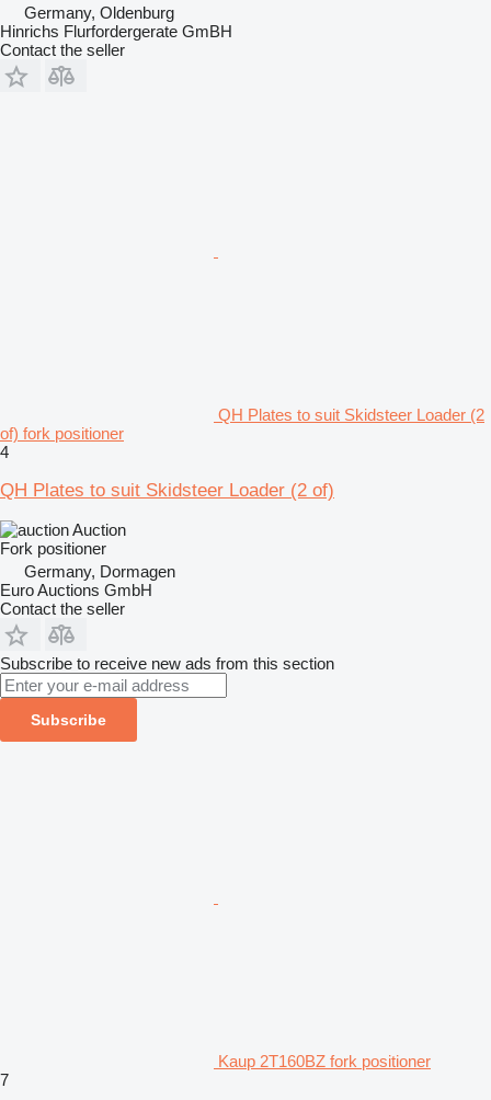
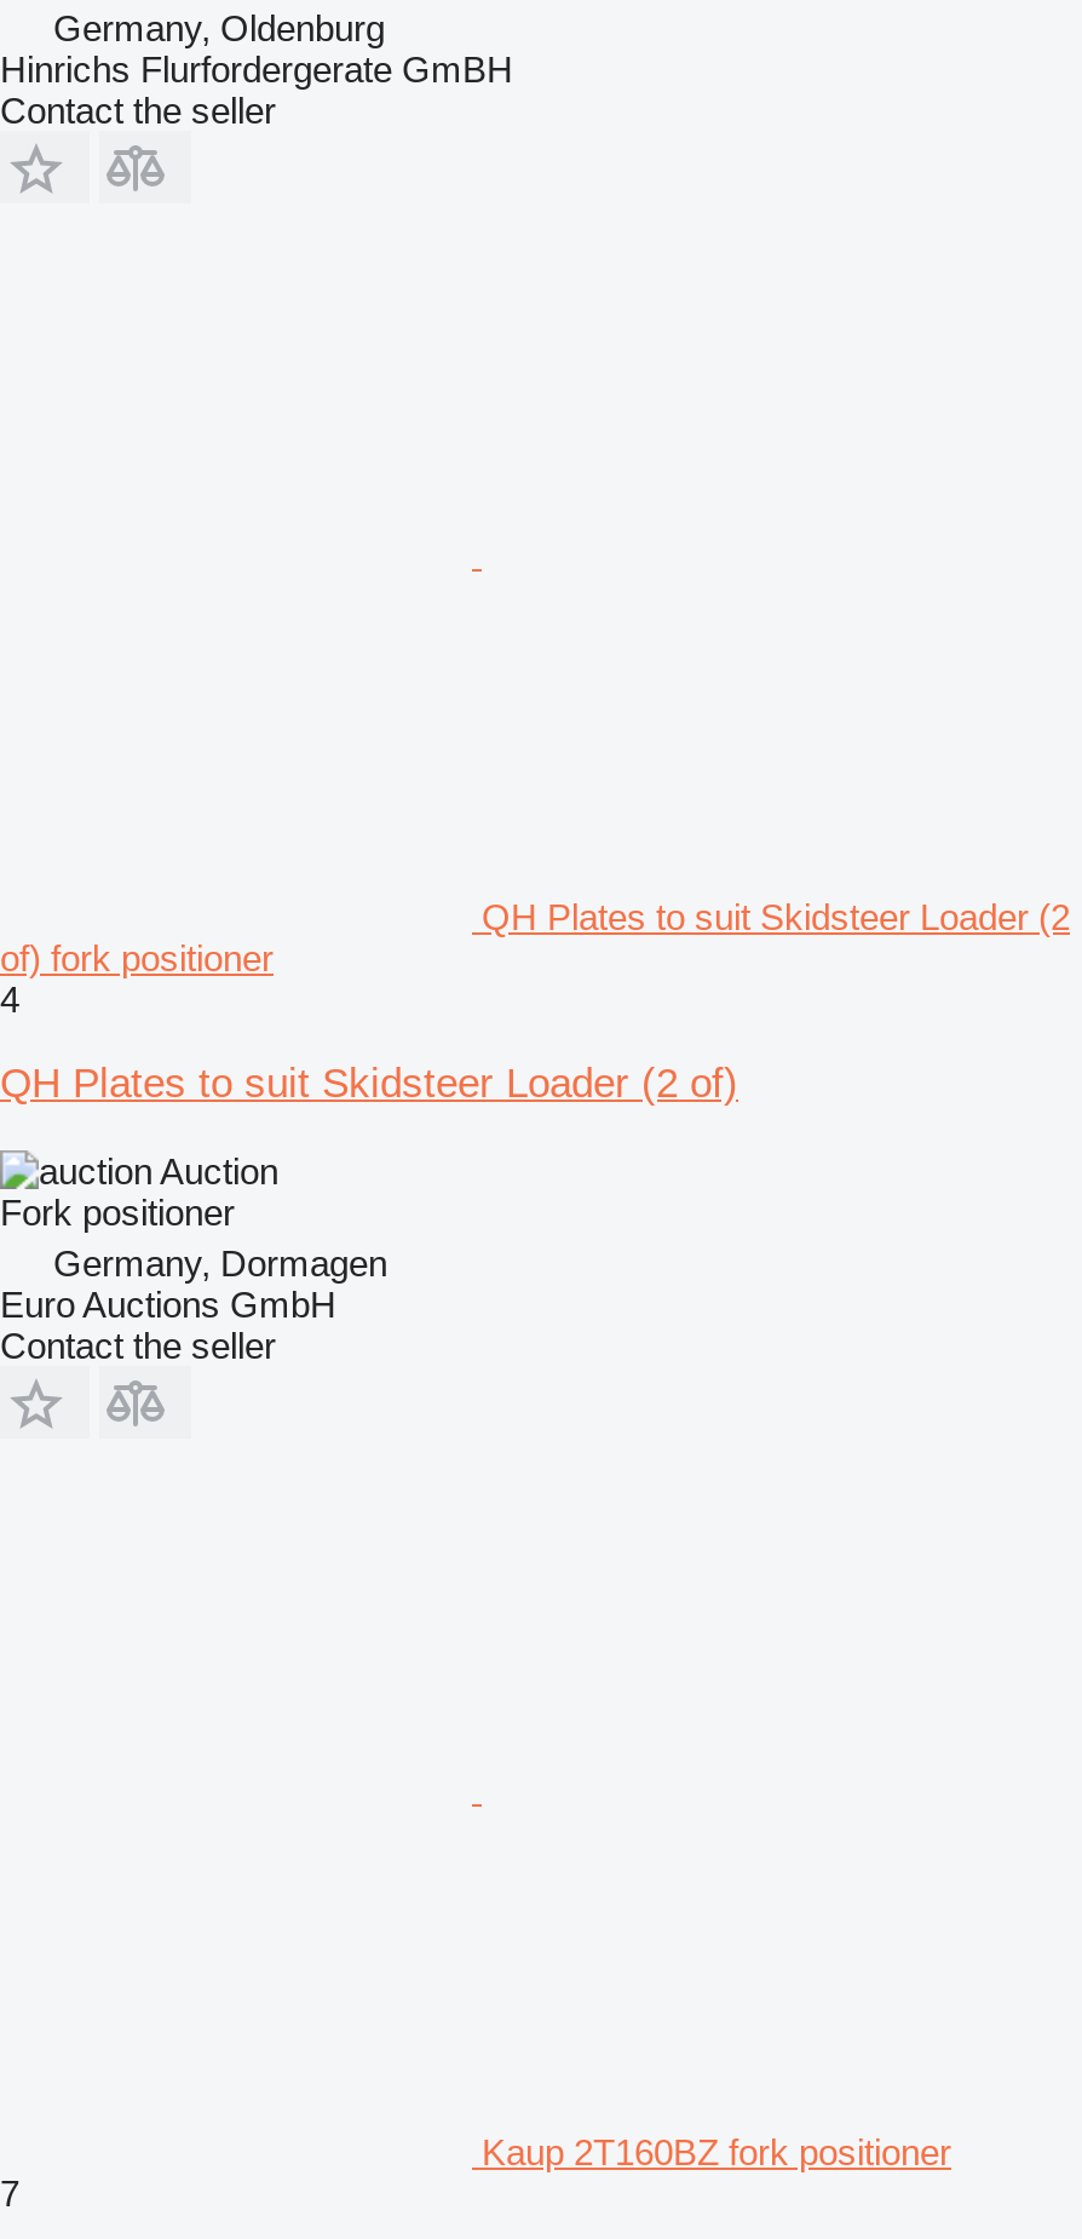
[0,654,334,729] Subscribe to receive new ads from this section | Subscribe -> none

